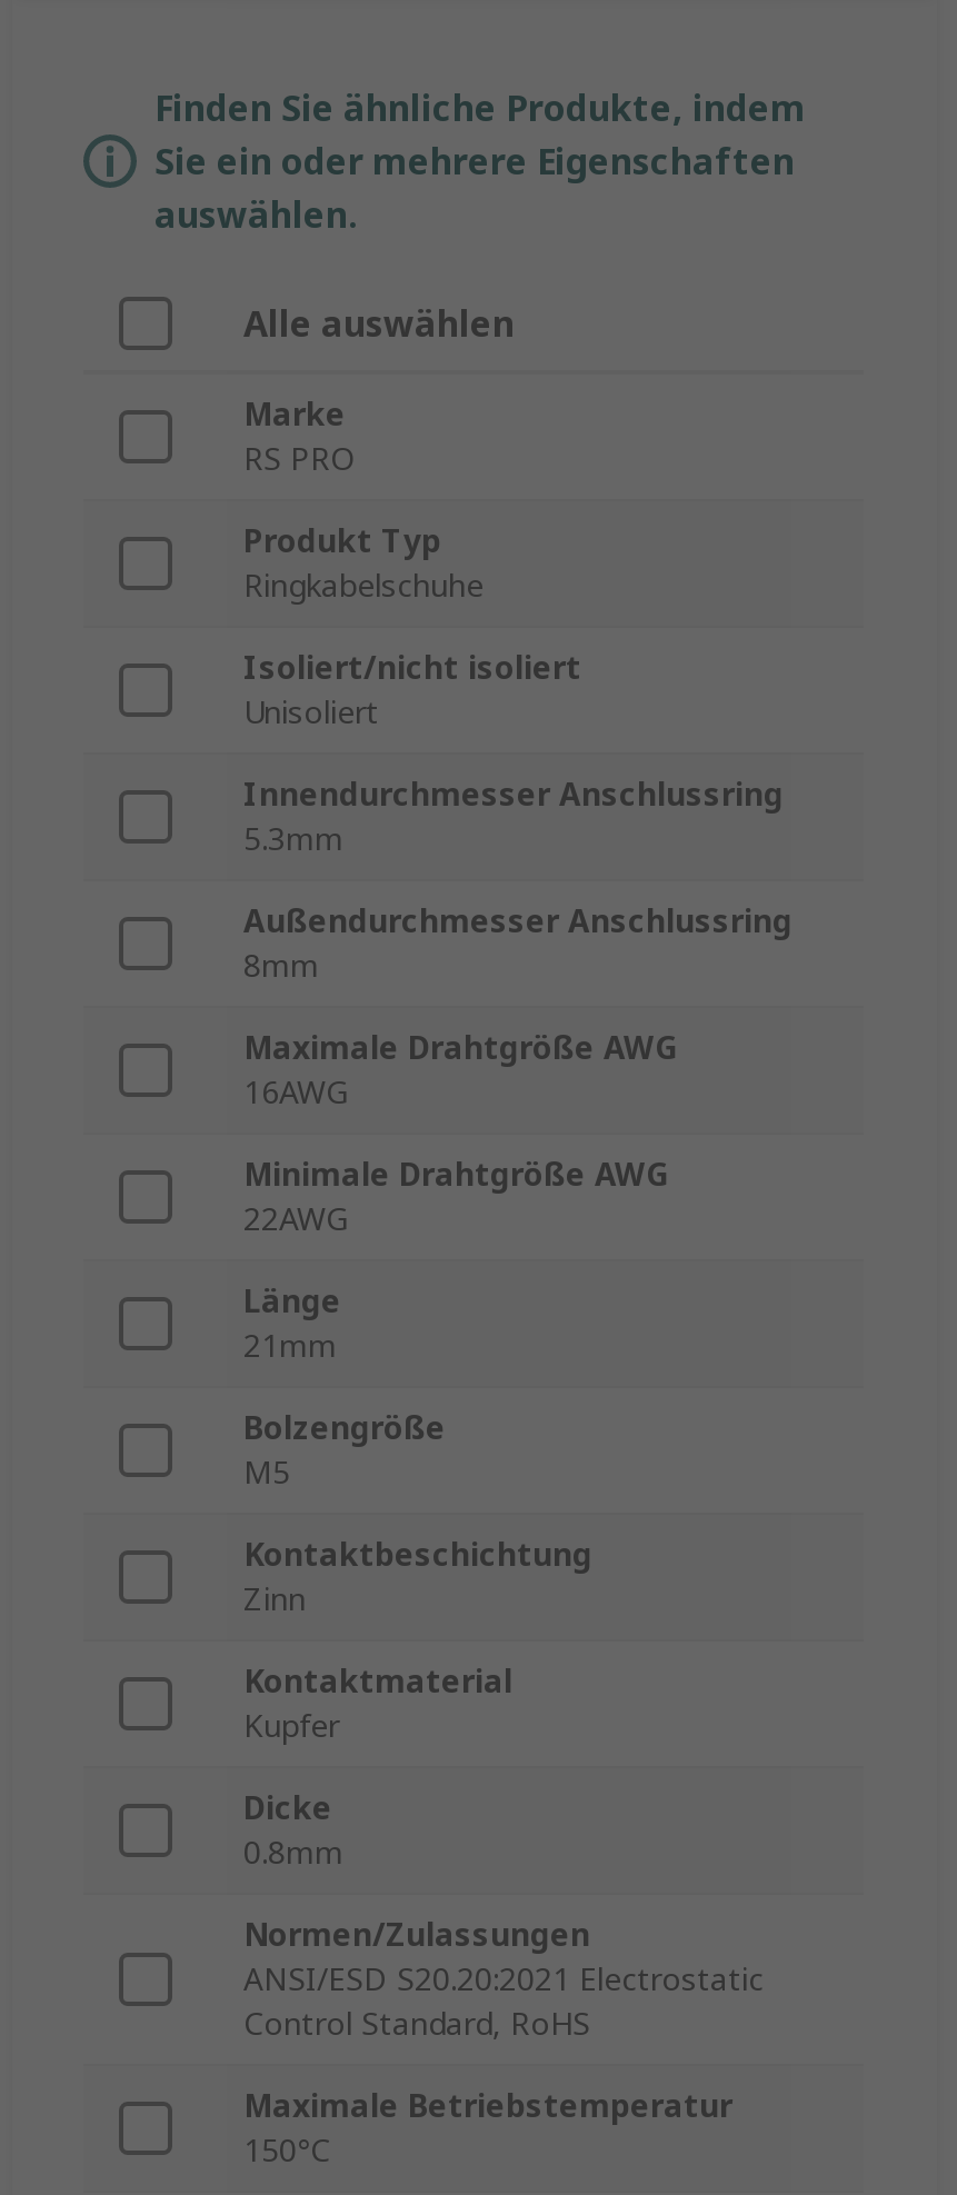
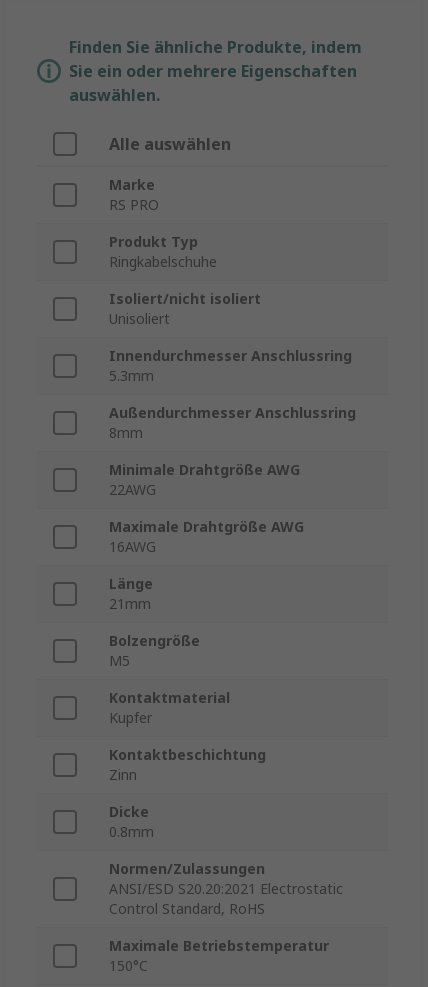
moved [243,1027,677,1114] -> [109,517,304,556]: Maximale Drahtgröße AWG | 16AWG
moved [243,1154,668,1240] -> [109,460,300,499]: Minimale Drahtgröße AWG | 22AWG
moved [243,1534,592,1620] -> [109,745,266,784]: Kontaktbeschichtung | Zinn
moved [243,1660,512,1747] -> [109,688,230,727]: Kontaktmaterial | Kupfer

